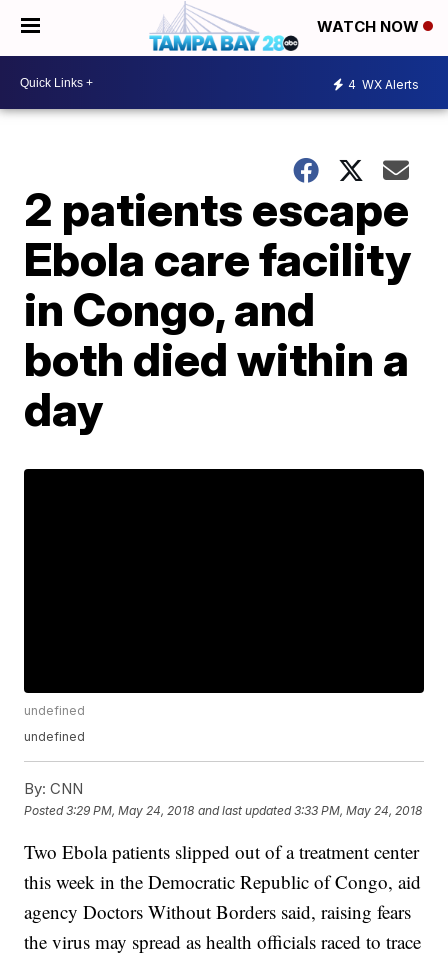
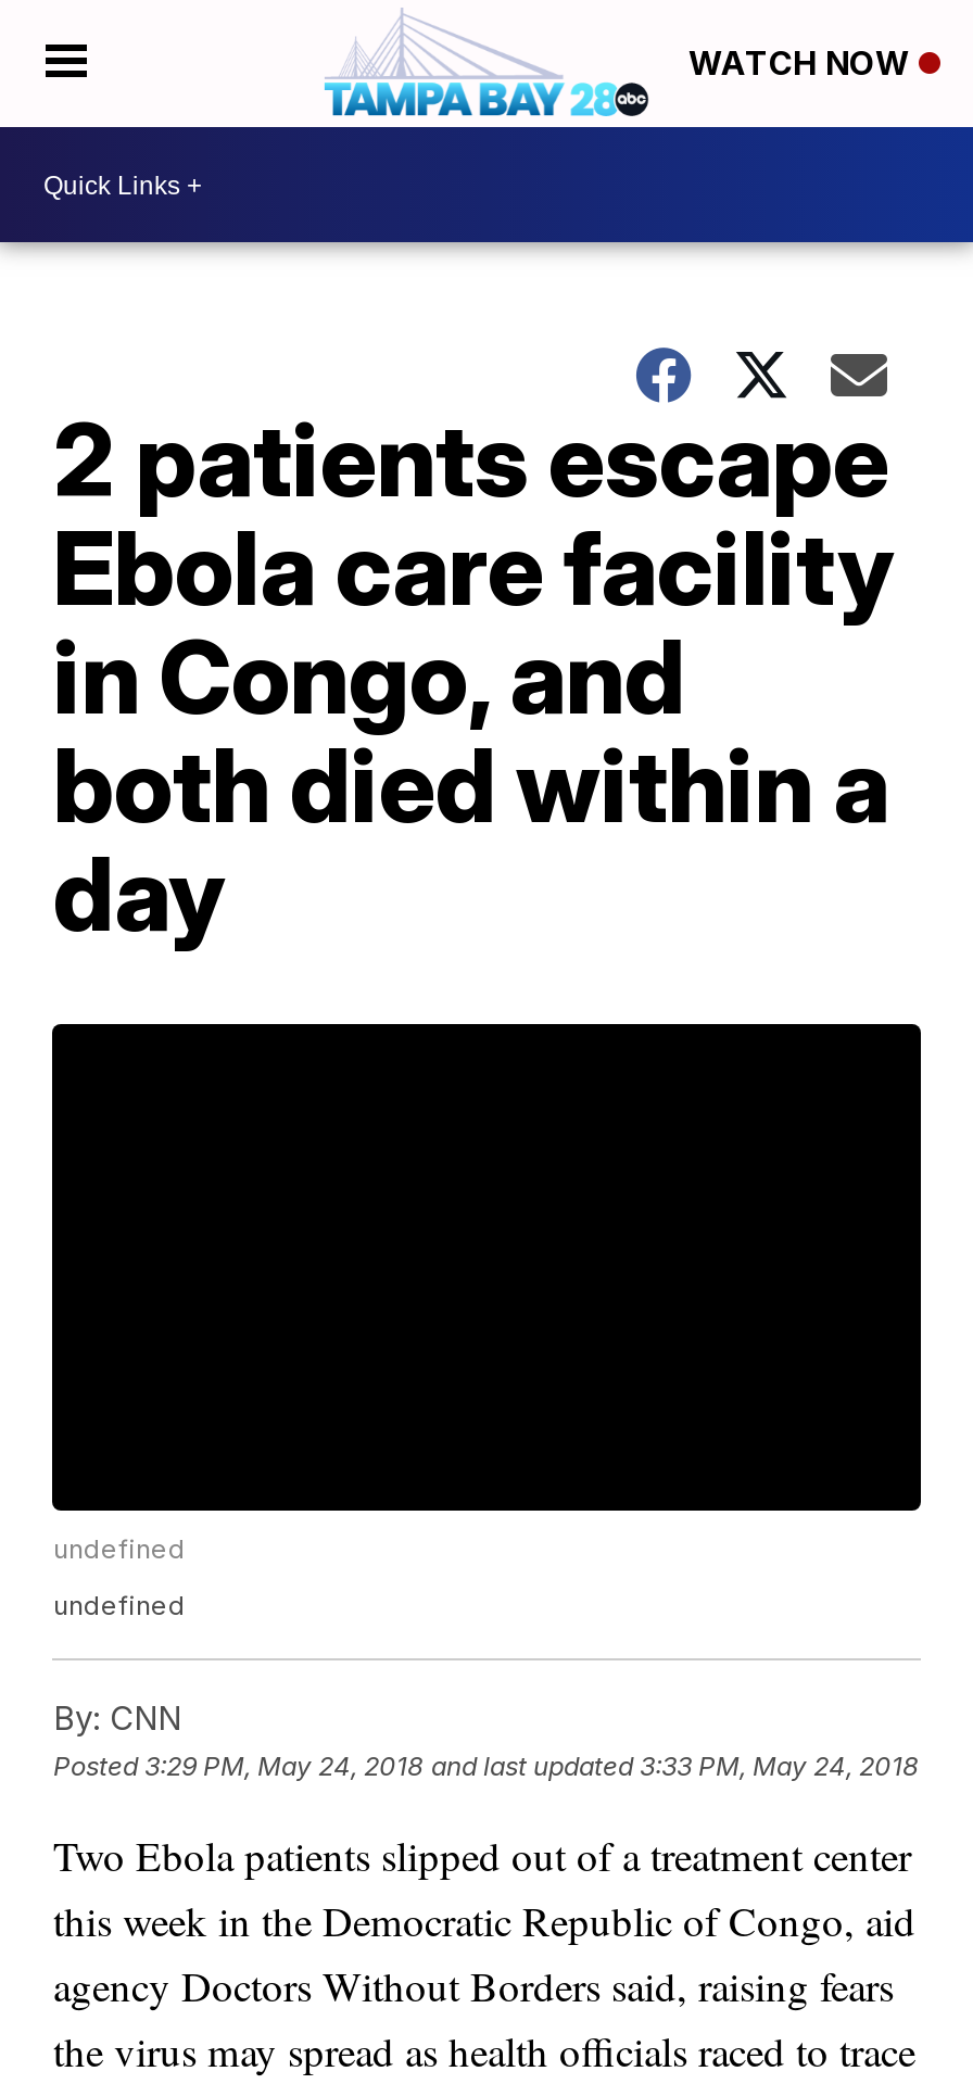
[348,76,419,91] 4 WX Alerts -> none

